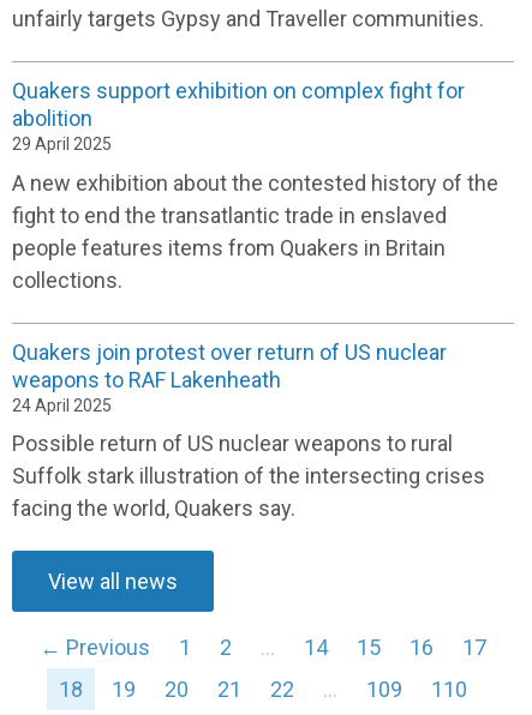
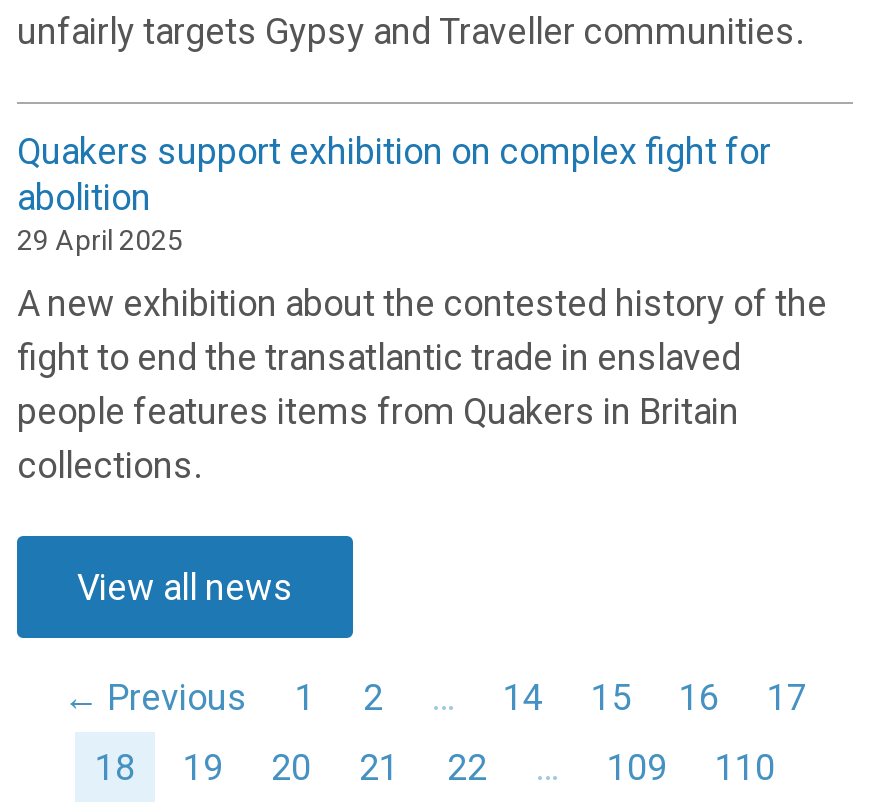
[12,339,485,521] Quakers join protest over return of US nuclear | weapons to RAF Lakenheath | 24 April 2025 | Possible return of US nuclear weapons to rural | Suffolk stark illustration of the intersecting crises | facing the world, Quakers say. -> none

